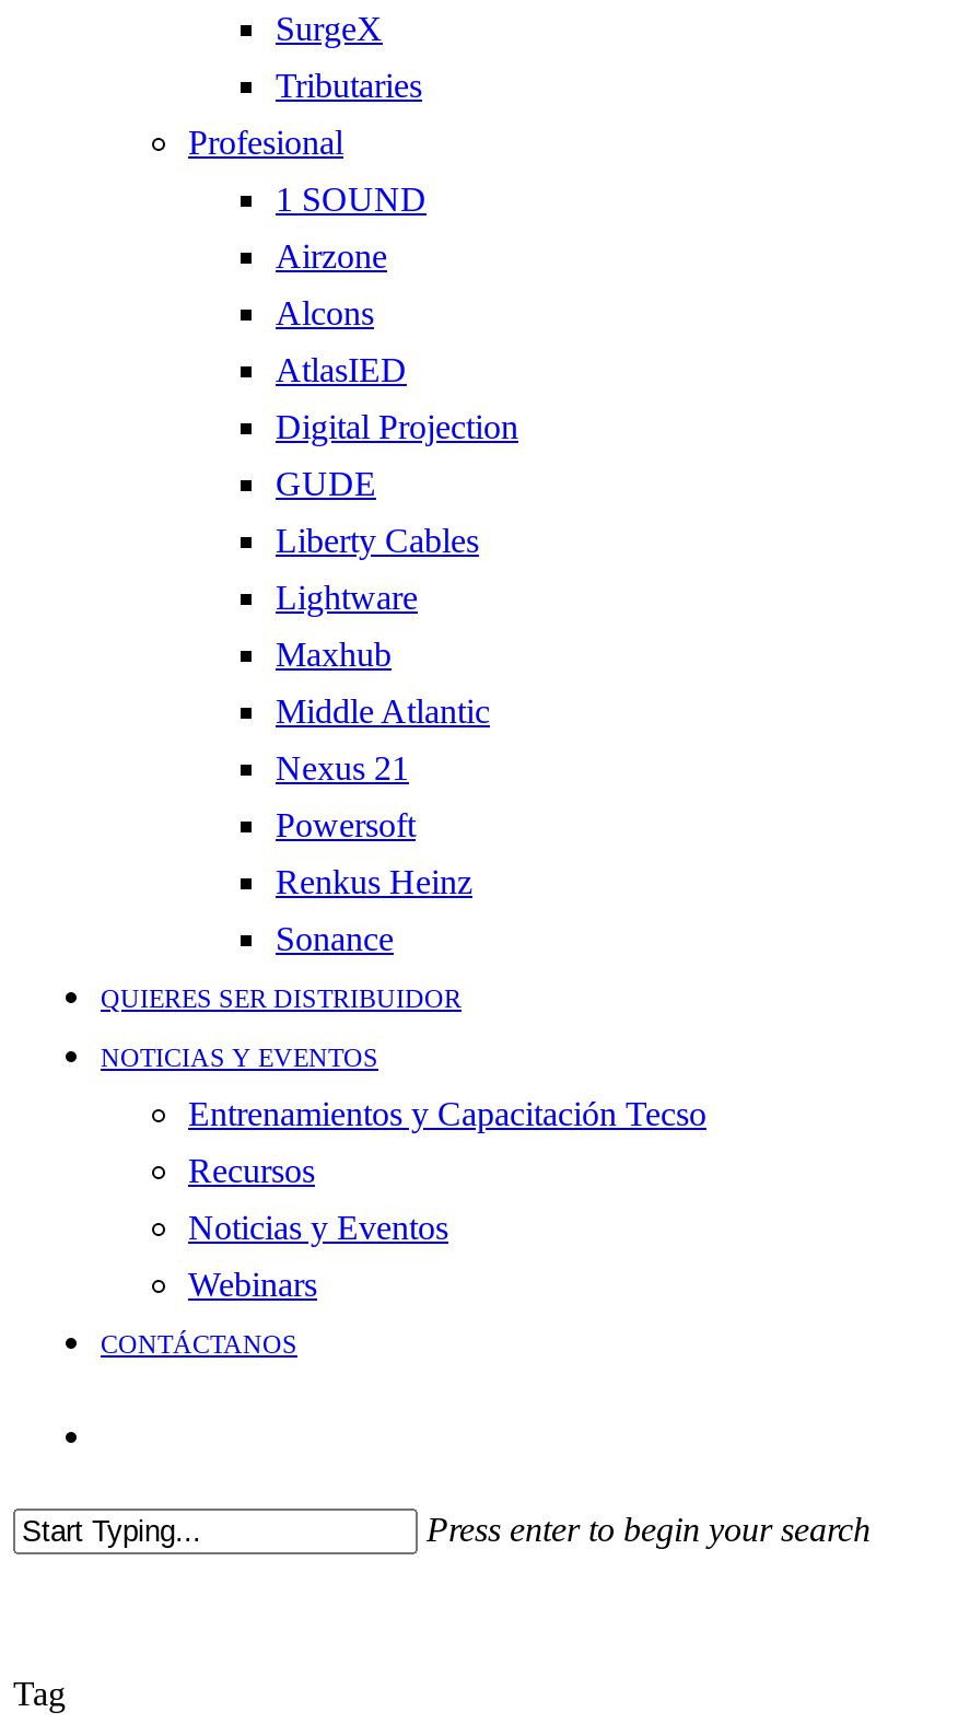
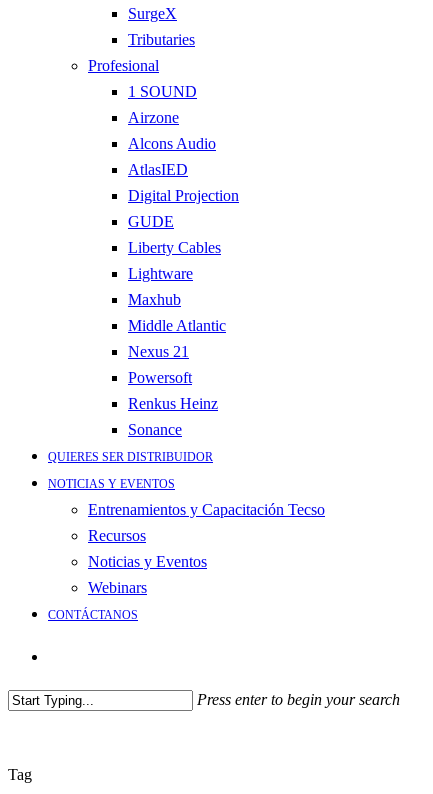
[276,294,374,331] Alcons -> [128,135,216,152] Alcons Audio

